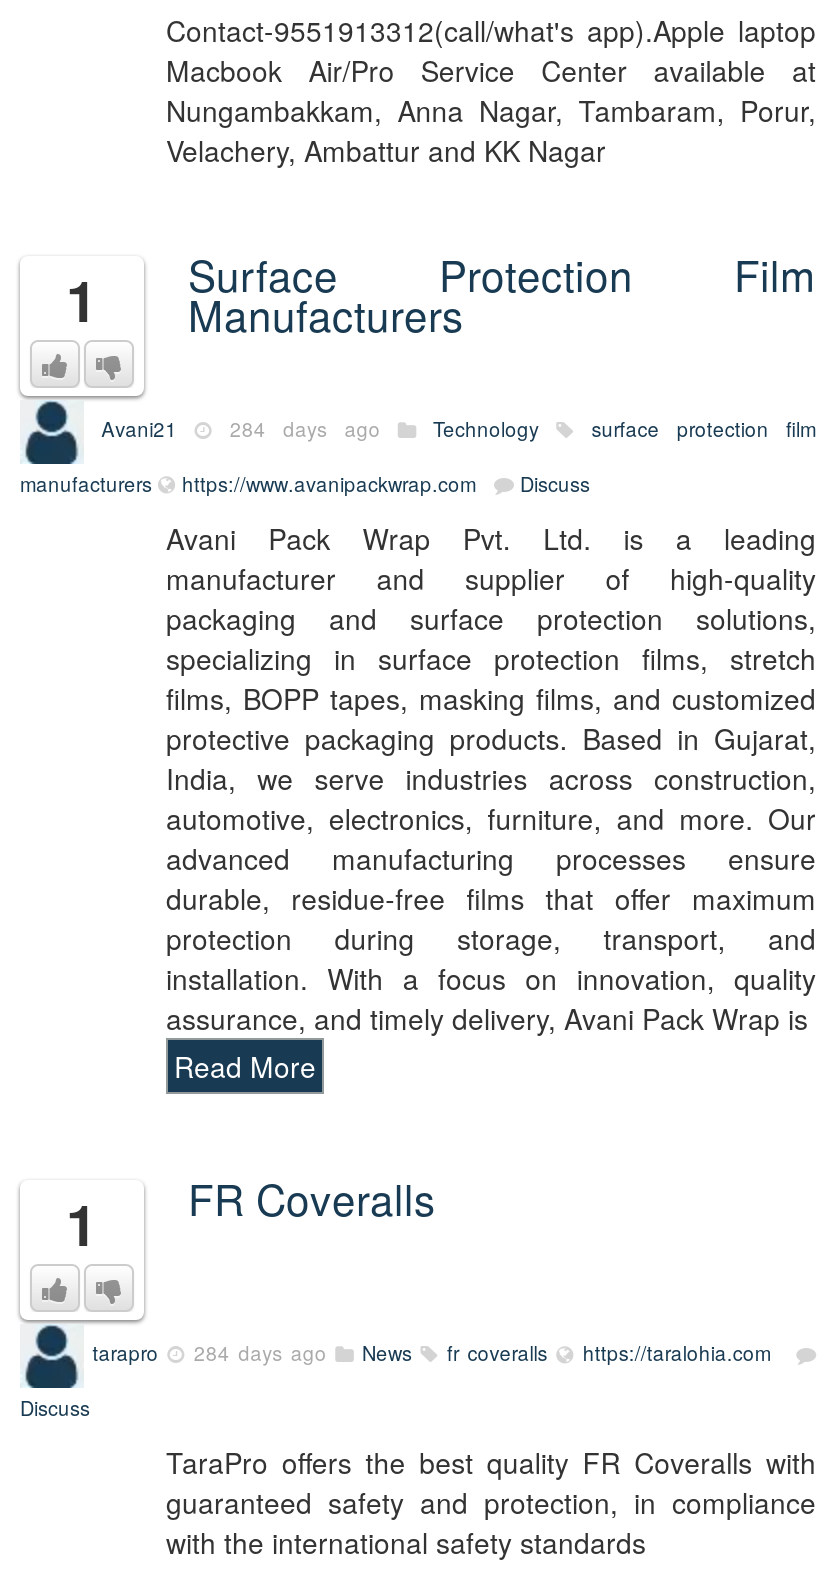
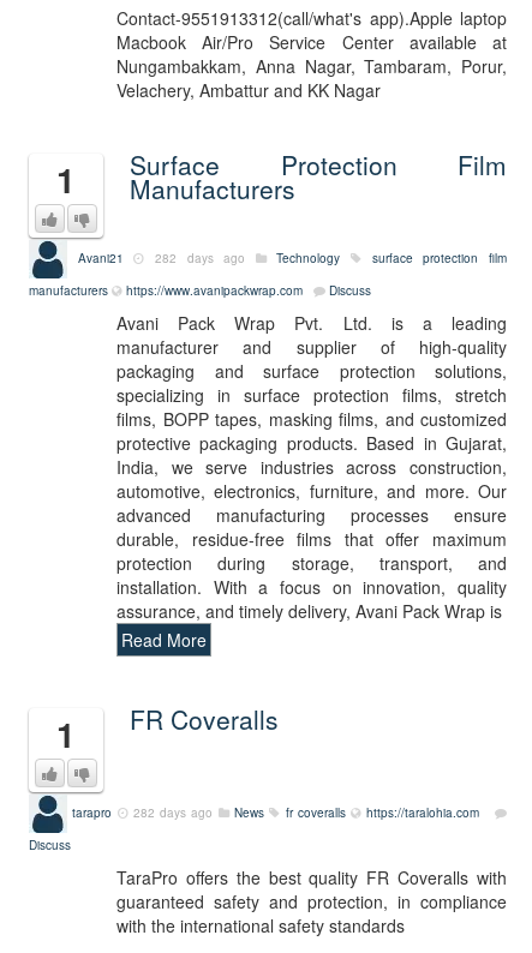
[101,415,816,443] Avani21 284 days ago Technology surface protection film -> [78,249,507,266] Avani21 282 days ago Technology surface protection film
[93,1339,771,1367] tarapro 284 days ago News fr coveralls https://taralohia.com -> [72,804,480,820] tarapro 282 days ago News fr coveralls https://taralohia.com

